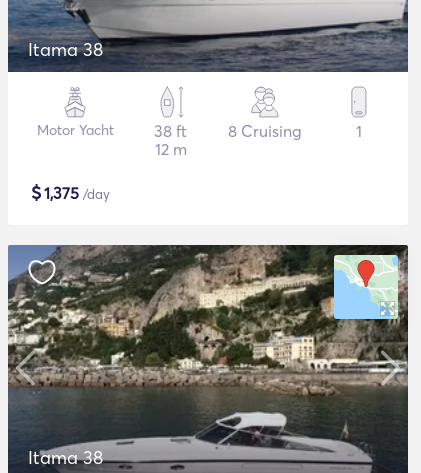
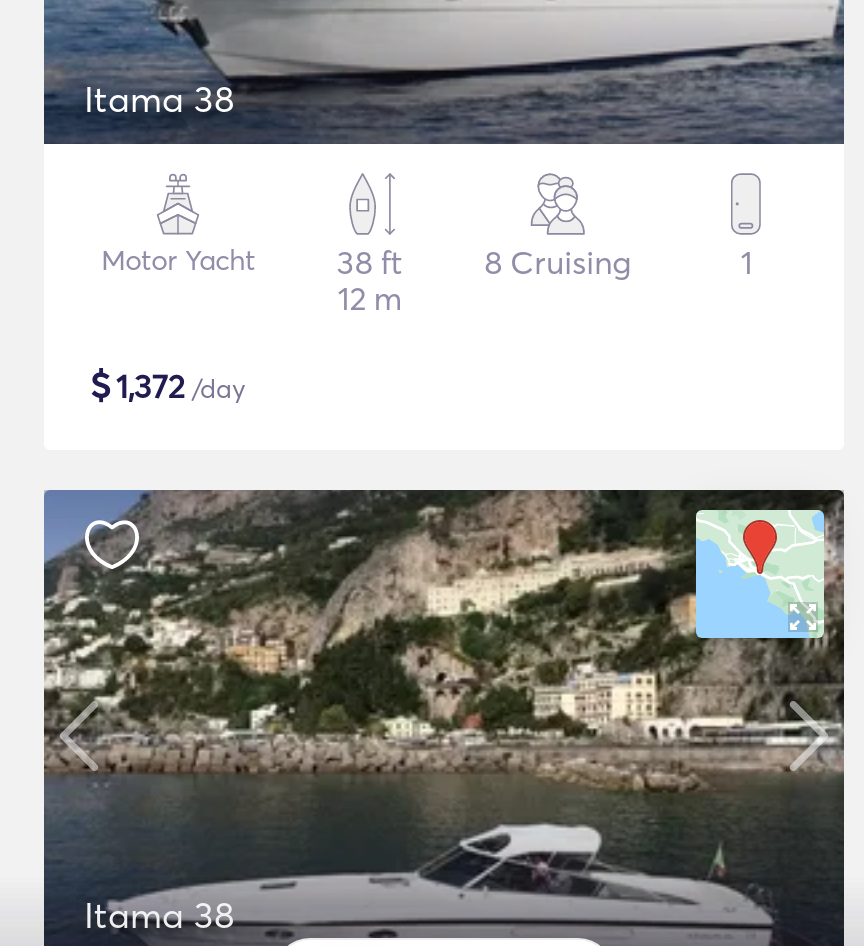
[31,181,110,204] $1,375 /day -> [90,362,246,408] $1,372 /day

